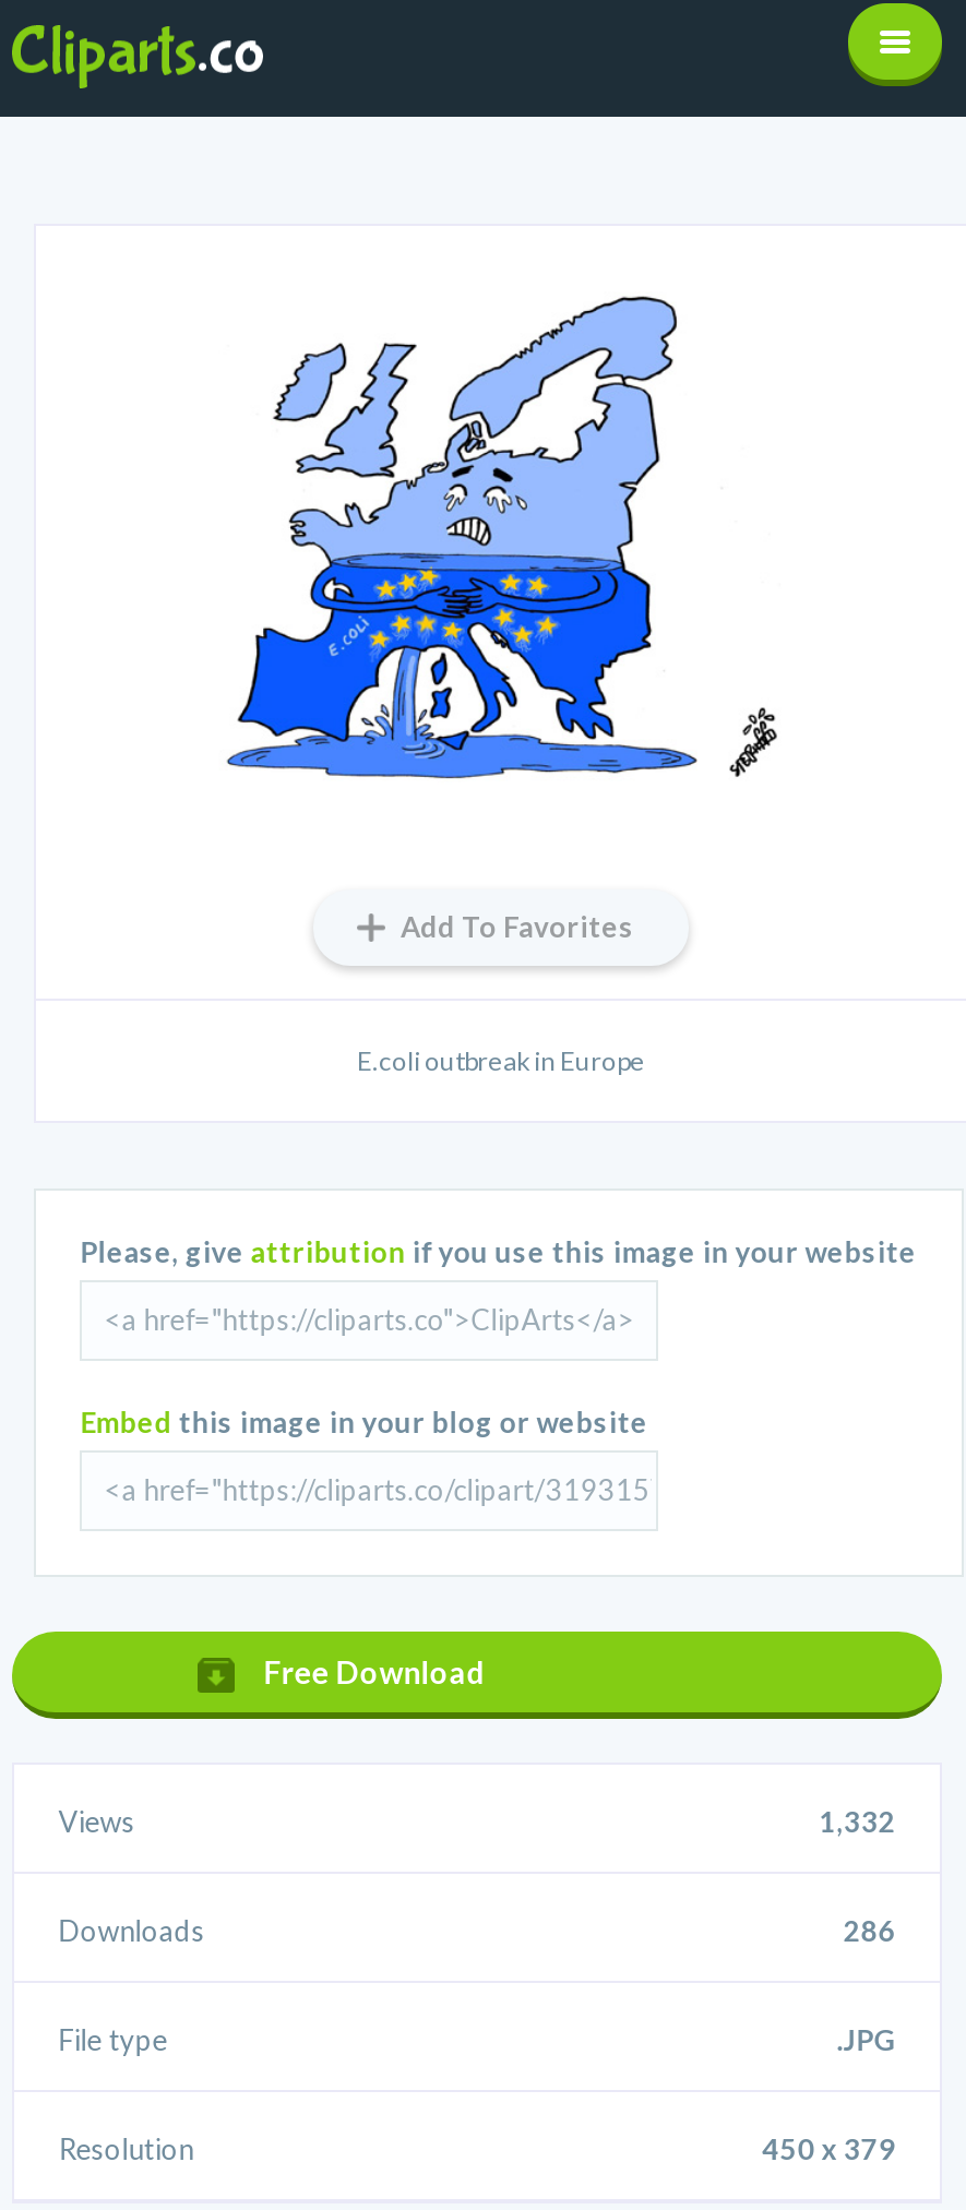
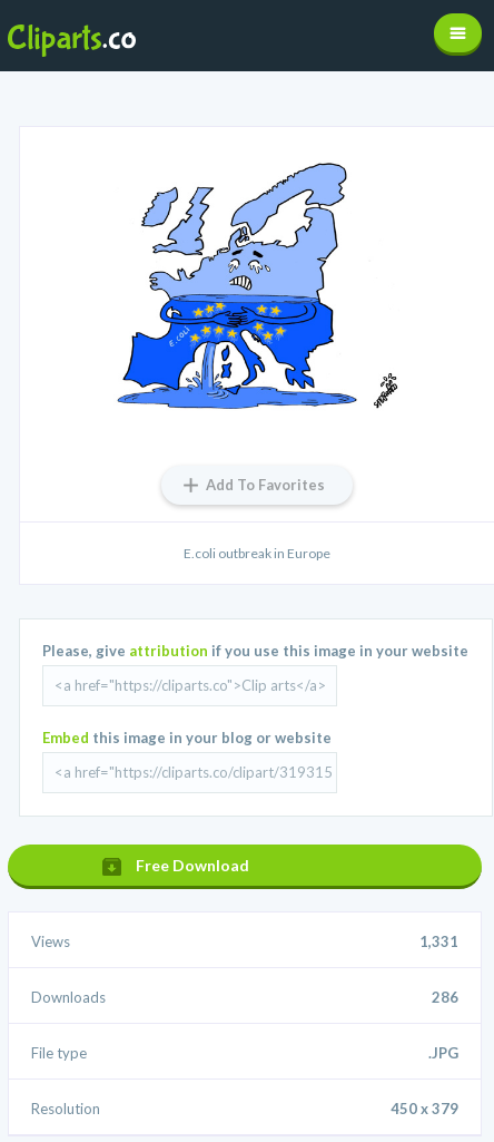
[819,1804,896,1839] 1,332 -> [419,932,458,950] 1,331

